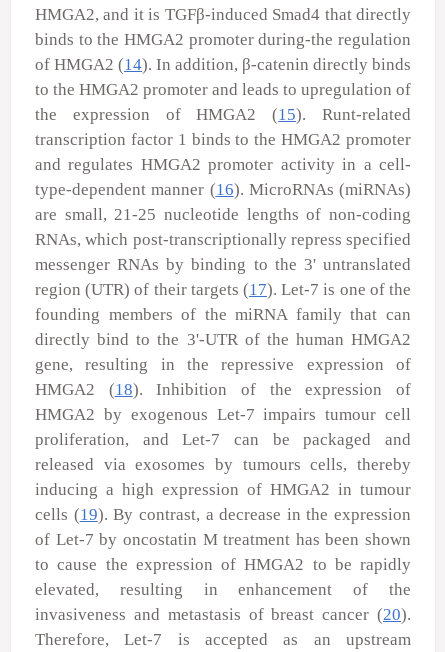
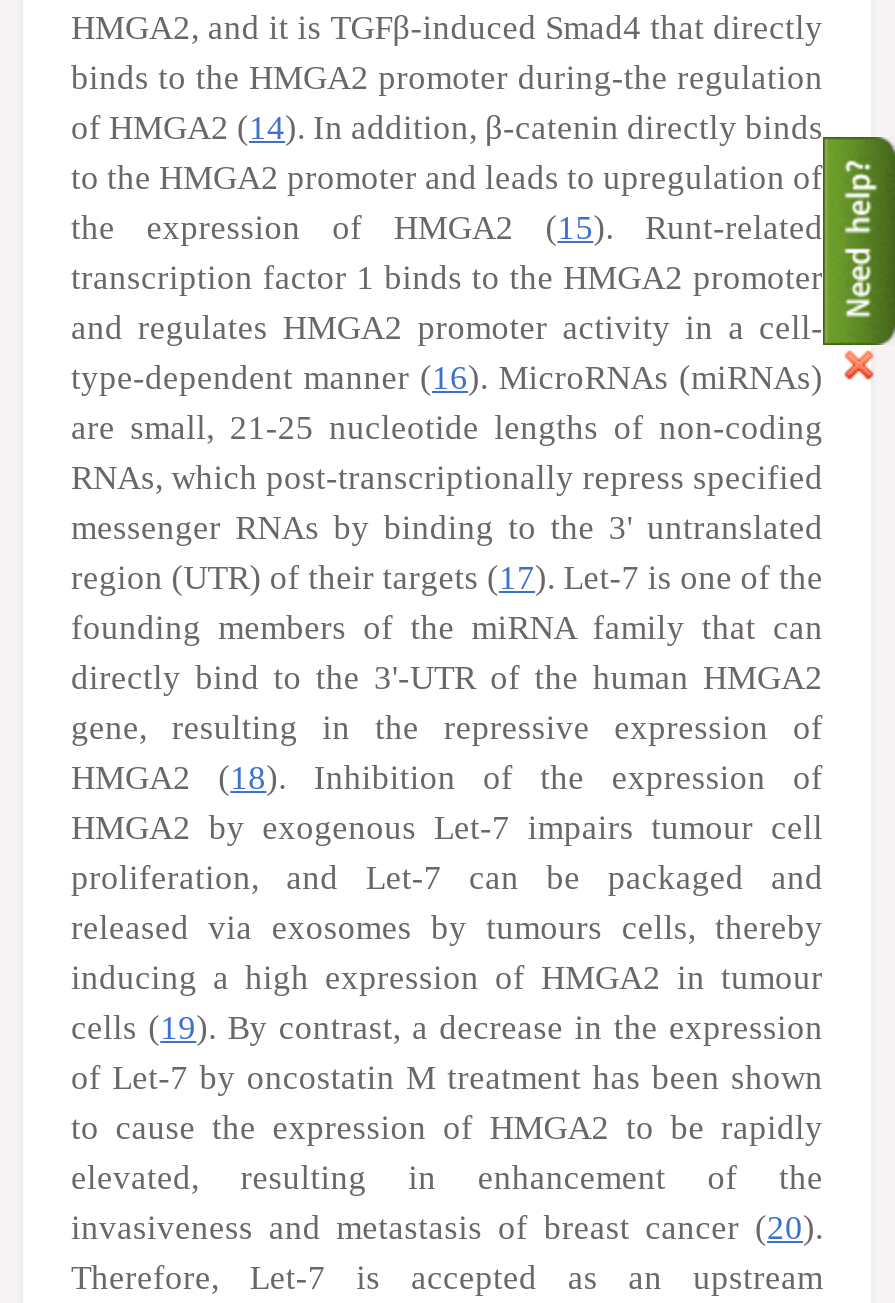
none -> [821,135,889,381] [image]

